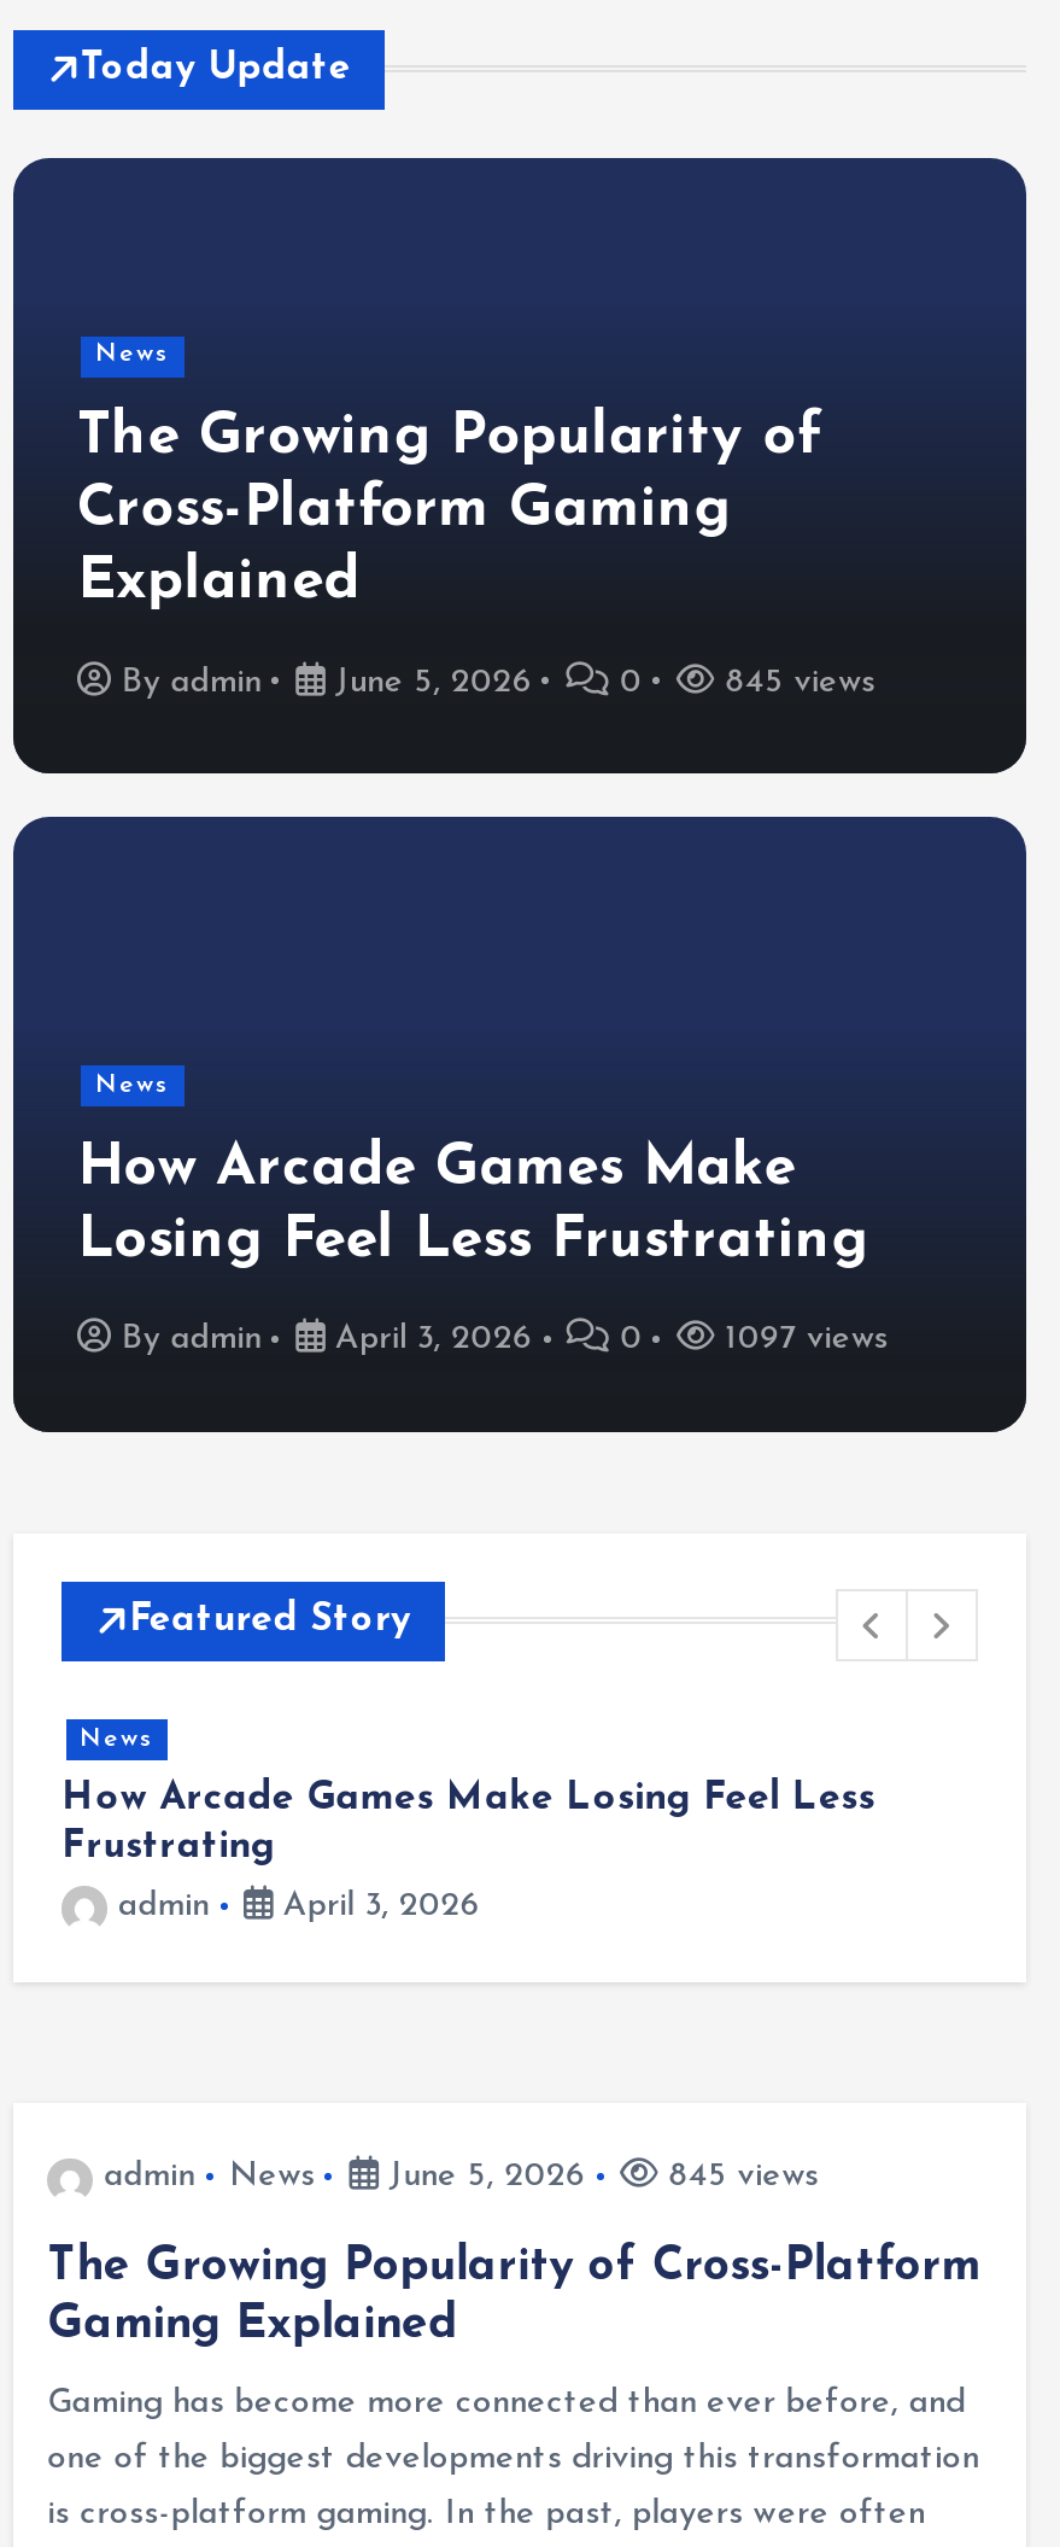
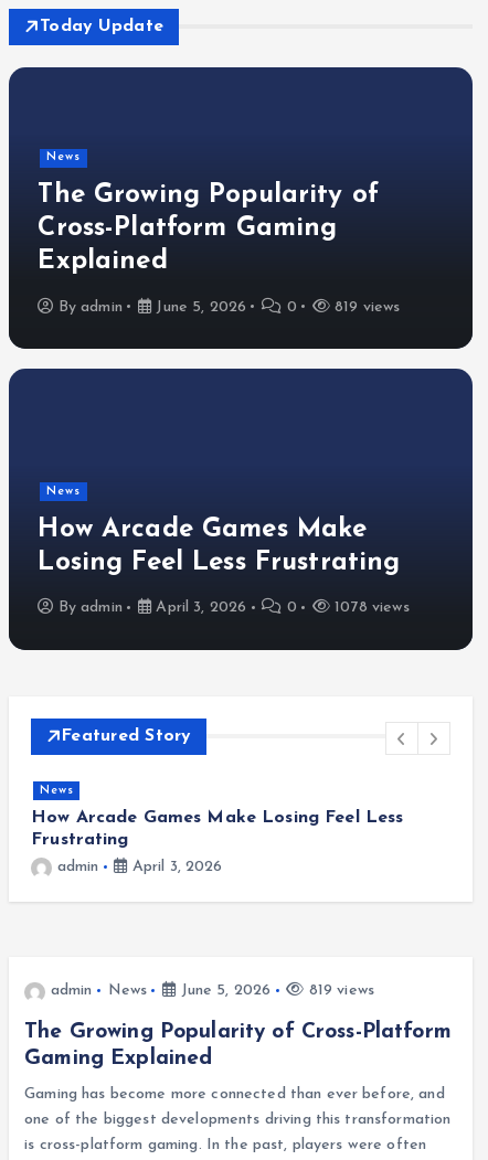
[715,664,875,700] 845 views -> [330,299,400,315] 819 views
[716,1321,888,1358] 1097 views -> [330,599,409,616] 1078 views
[659,2159,819,2196] 845 views -> [304,983,374,999] 819 views

